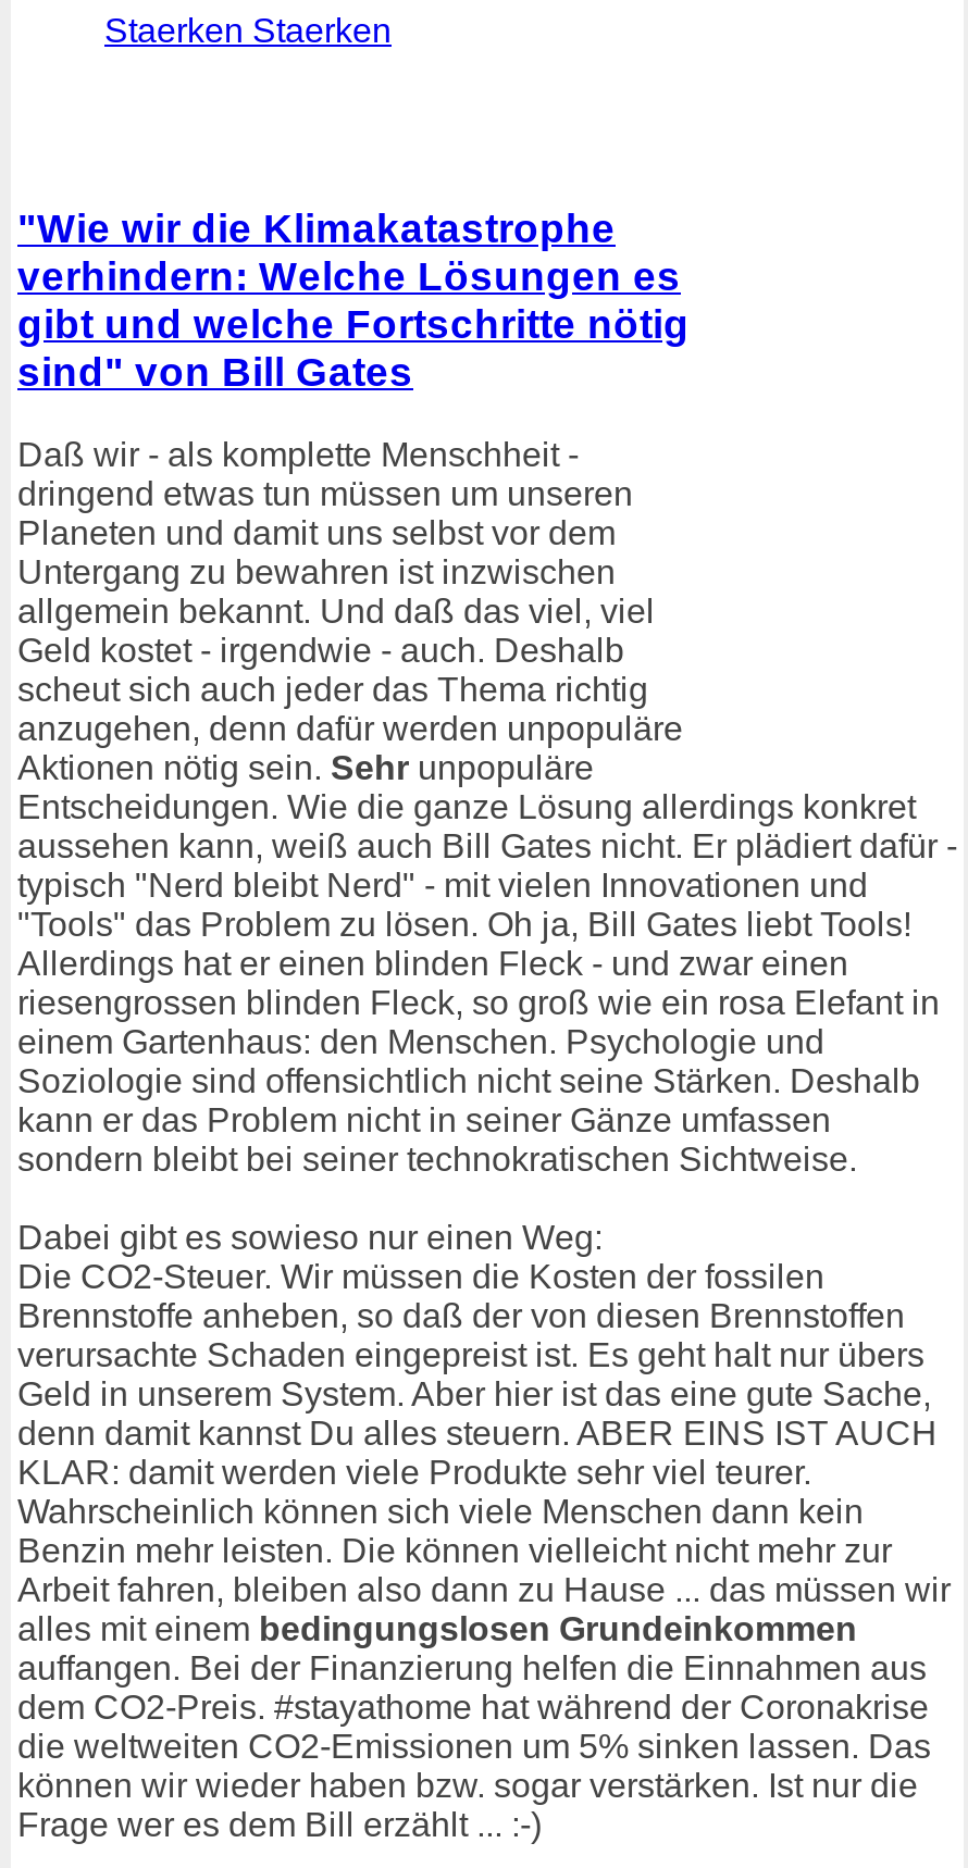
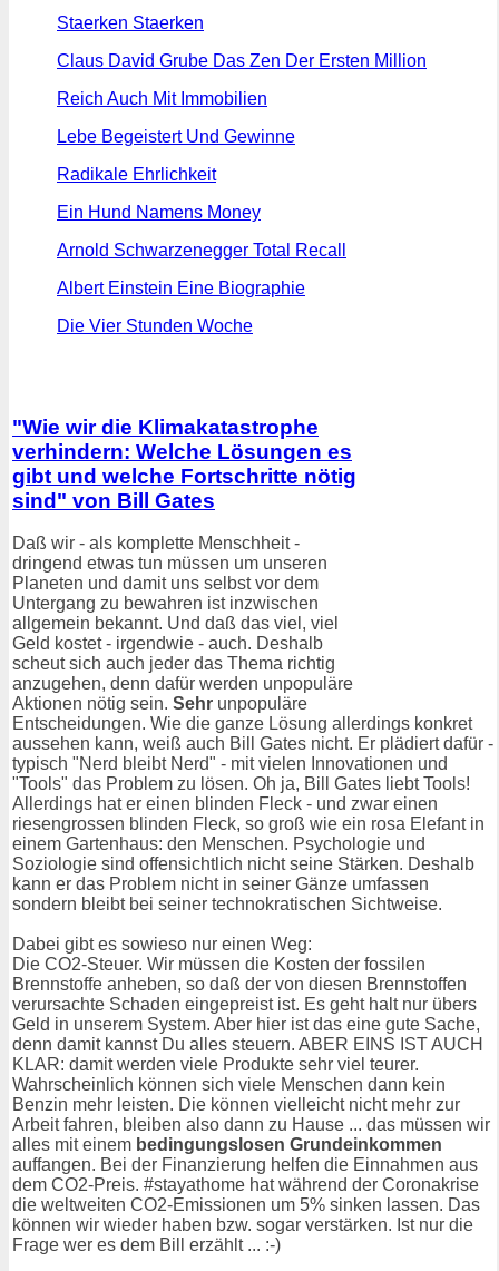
none -> [57,51,427,335] Claus David Grube Das Zen Der Ersten Million | Reich Auch Mit Immobilien | Lebe Begeistert Und Gewinne | Radikale Ehrlichkeit | Ein Hund Namens Money | Arnold Schwarzenegger Total Recall | Albert Einstein Eine Biographie | Die Vier Stunden Woche

